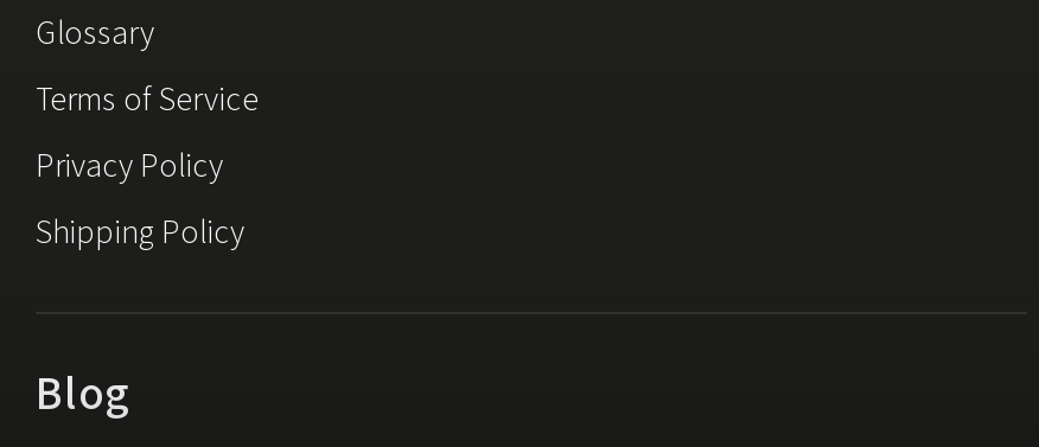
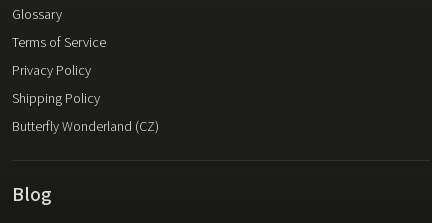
none -> [12,117,159,137] Butterfly Wonderland (CZ)

